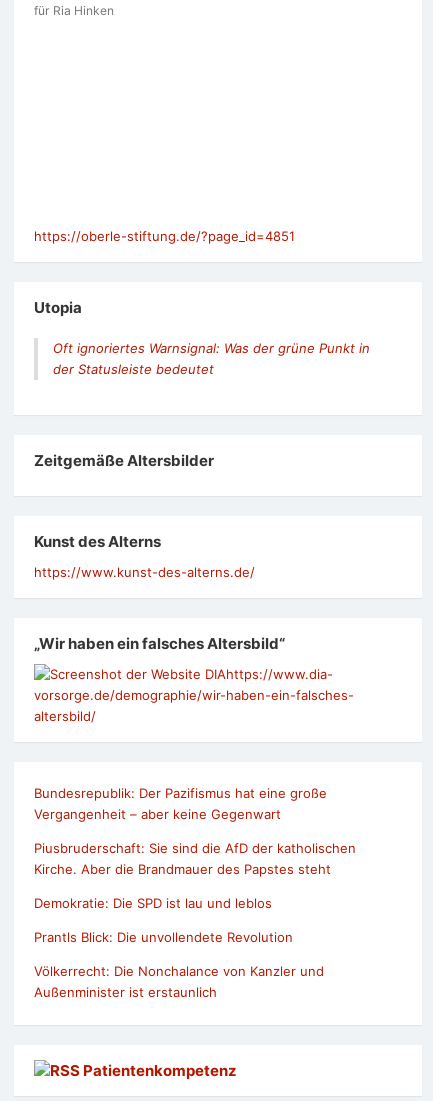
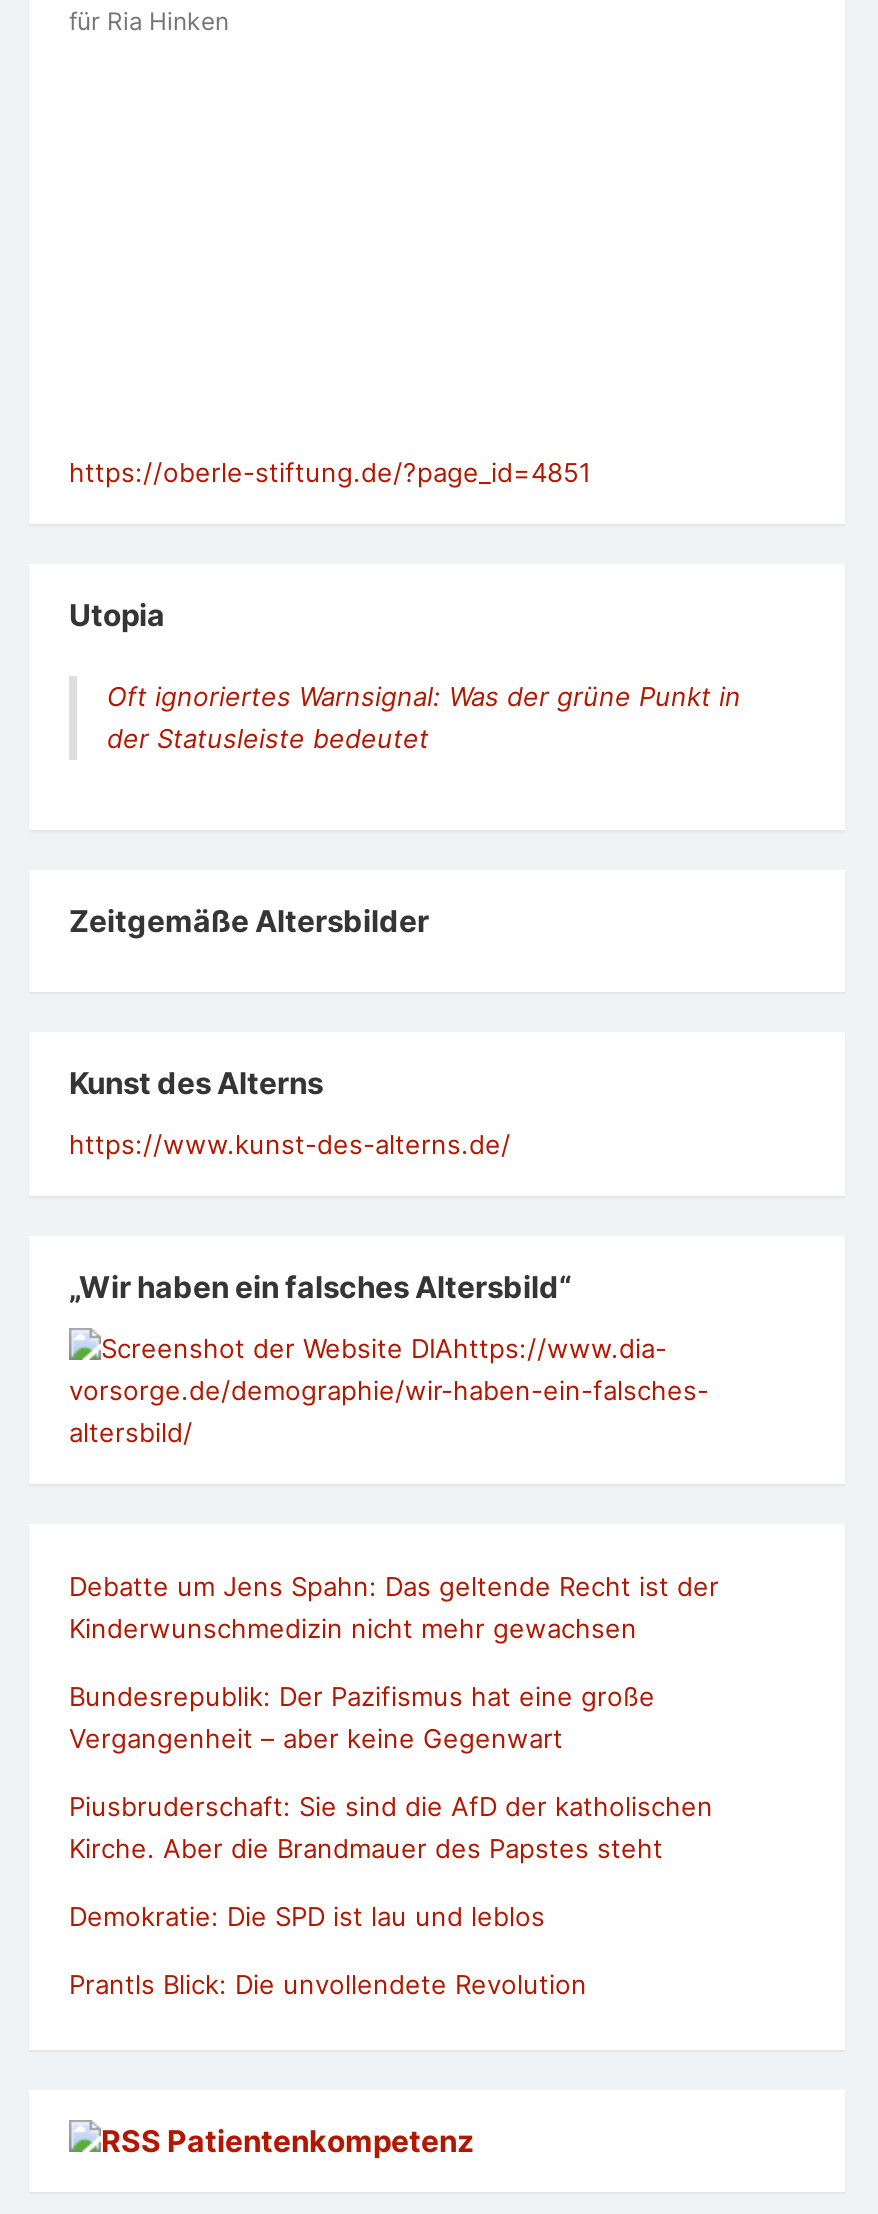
none -> [69,1570,719,1644] Debatte um Jens Spahn: Das geltende Recht ist der | Kinderwunschmedizin nicht mehr gewachsen
moved [34,785,356,945] -> [69,1680,713,2000]: Bundesrepublik: Der Pazifismus hat eine große | Vergangenheit – aber keine Gegenwart | Piusbruderschaft: Sie sind die AfD der katholischen | Kirche. Aber die Brandmauer des Papstes steht | Demokratie: Die SPD ist lau und leblos | Prantls Blick: Die unvollendete Revolution
[34,963,324,1000] Völkerrecht: Die Nonchalance von Kanzler und | Außenminister ist erstaunlich -> none

